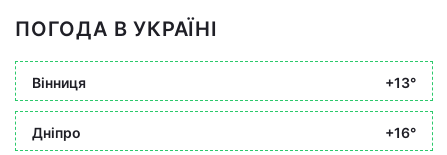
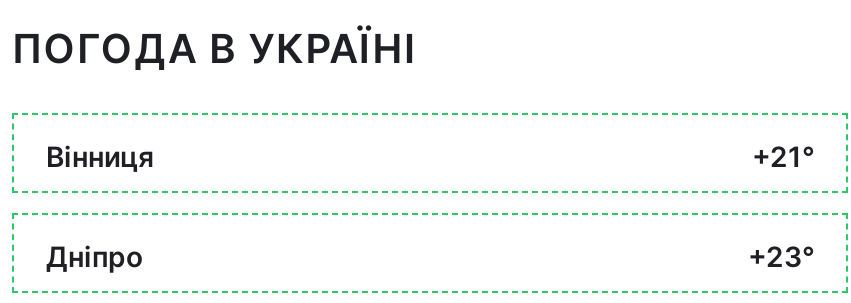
[385,73,416,90] +13° -> [752,138,814,172] +21°
[385,123,416,140] +16° -> [748,238,814,272] +23°

